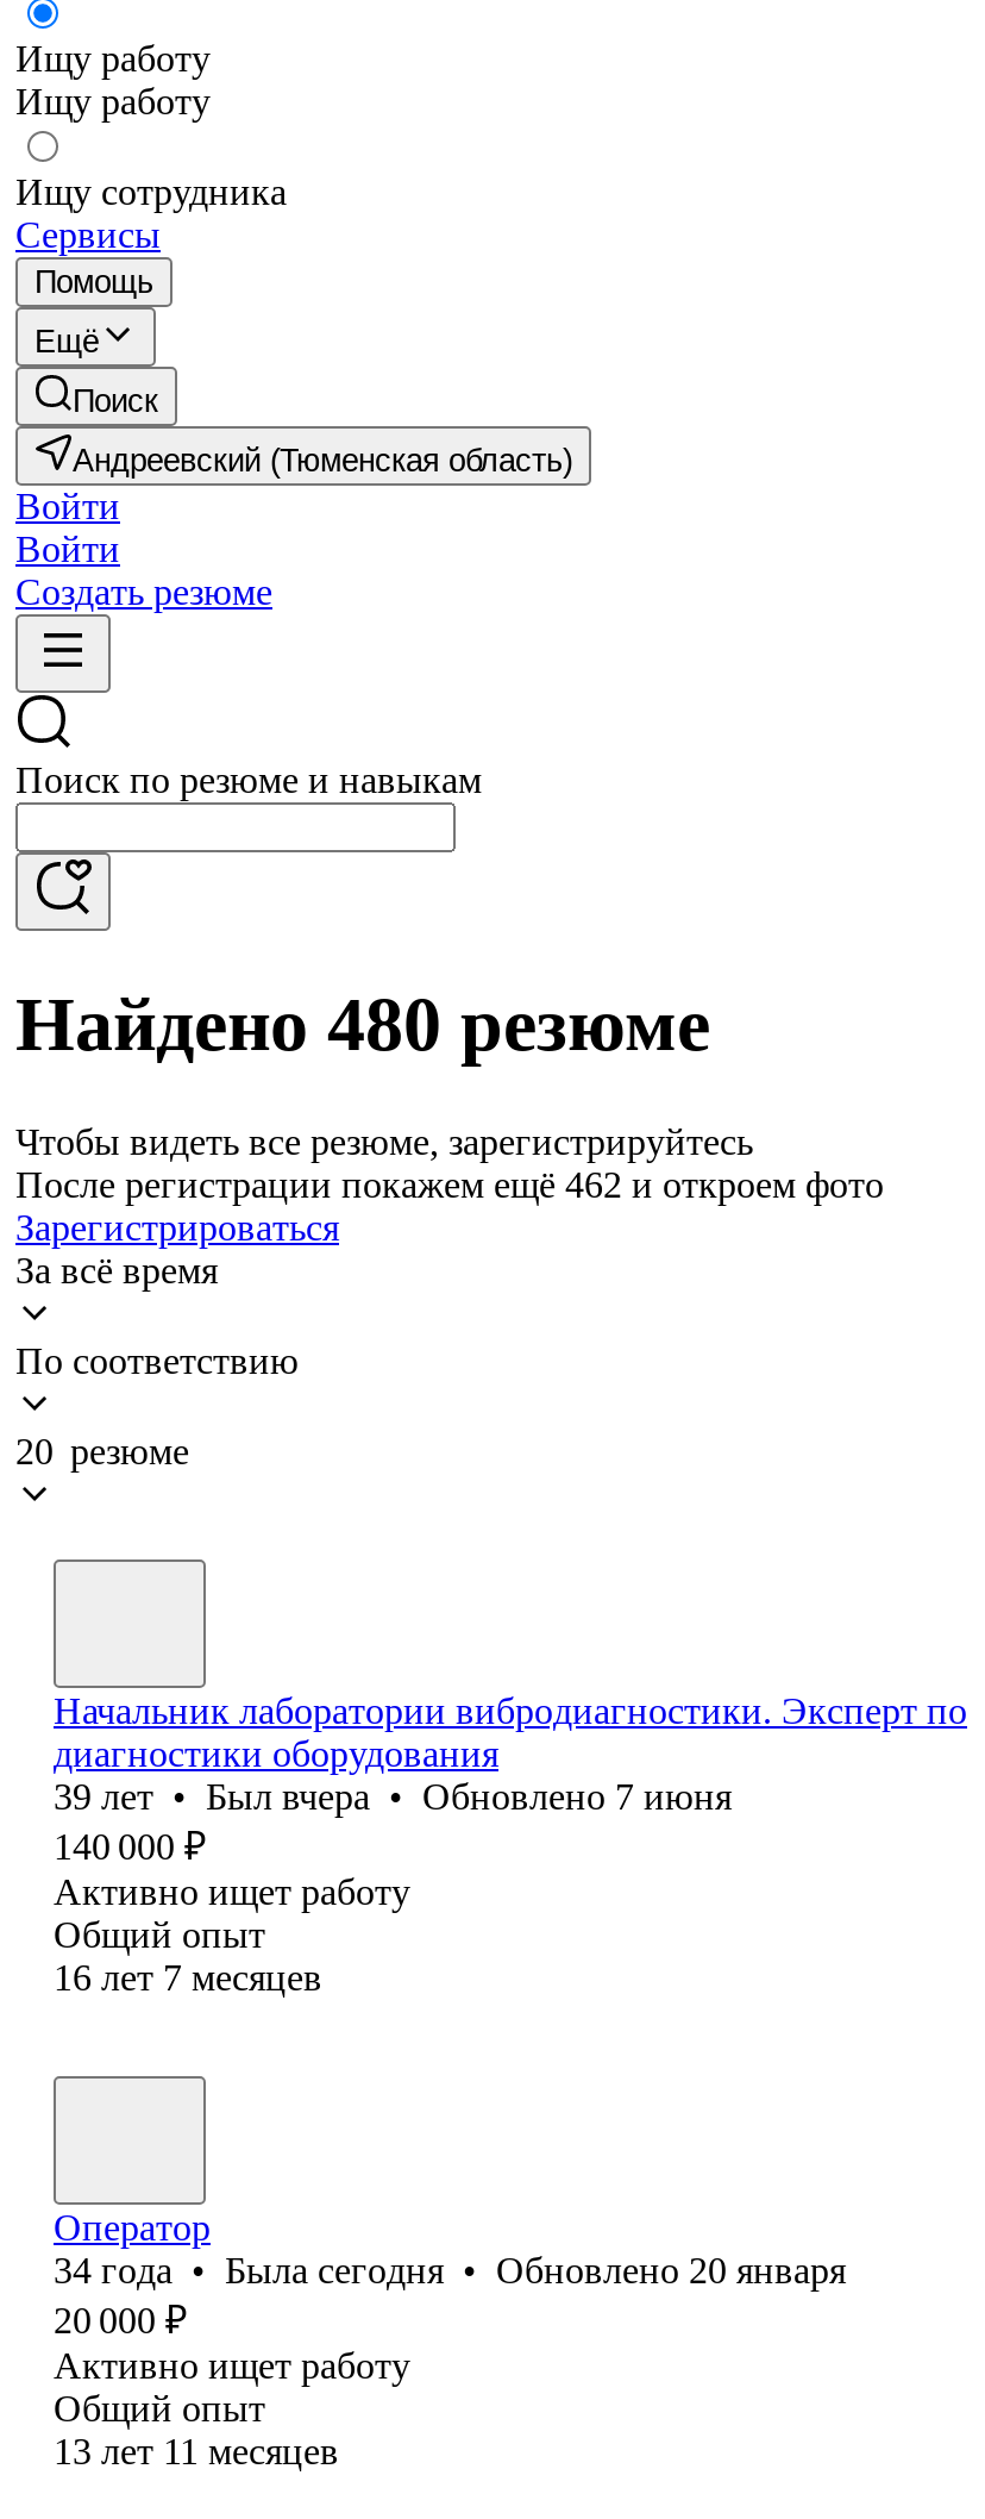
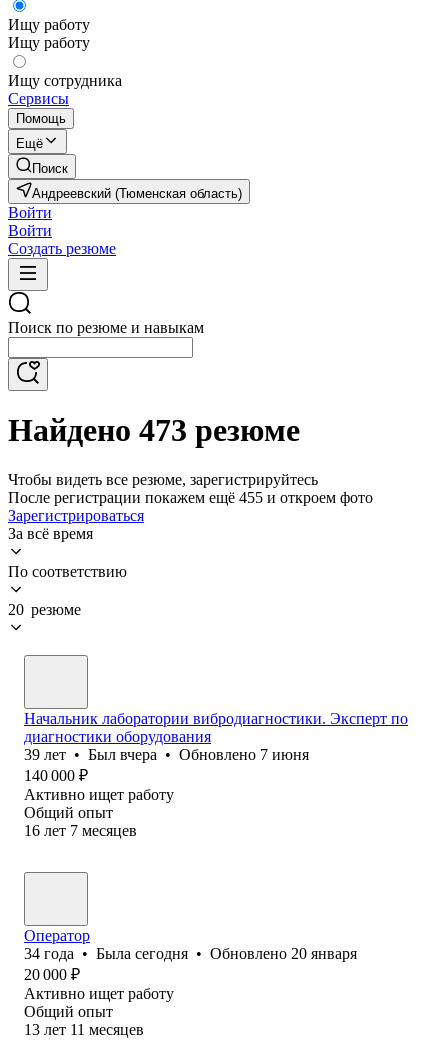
[15,982,710,1068] Найдено 480 резюме -> [8,412,300,448] Найдено 473 резюме
[15,1164,884,1205] После регистрации покажем ещё 462 и откроем фото -> [8,489,373,506] После регистрации покажем ещё 455 и откроем фото

